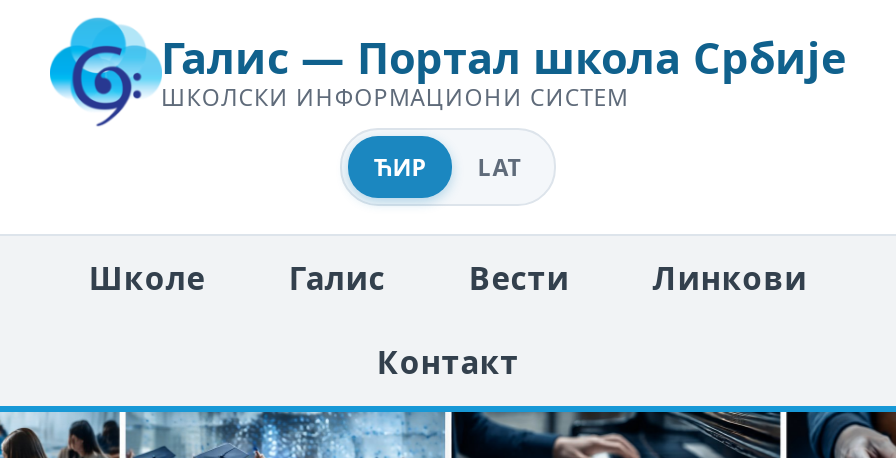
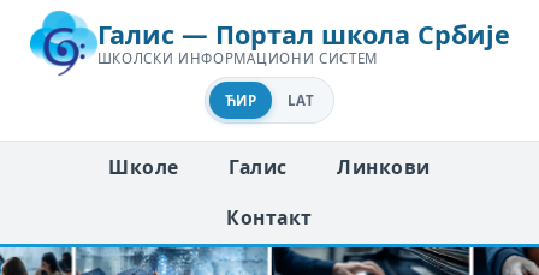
[469,256,569,300] Вести -> none

